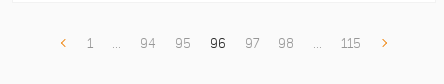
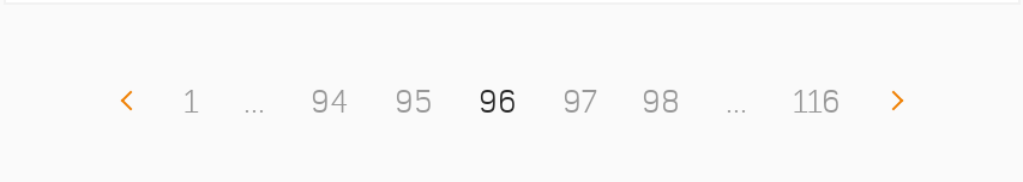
[341,37,361,51] 115 -> [793,86,841,120] 116

